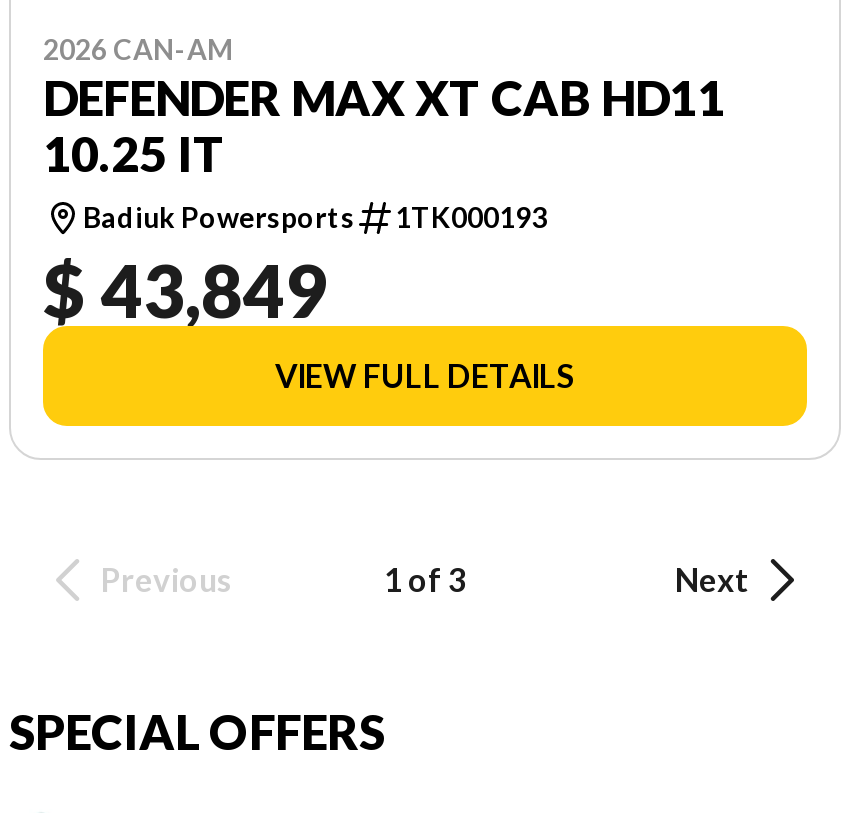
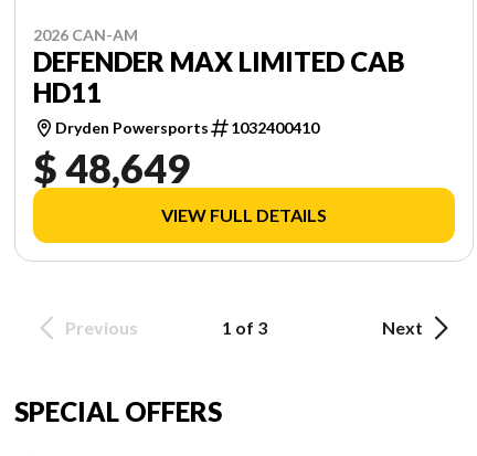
[43,69,725,335] DEFENDER MAX XT CAB HD11 | 10.25 IT | Badiuk Powersports | 1TK000193 | $ 43,849 -> [33,45,405,192] DEFENDER MAX LIMITED CAB | HD11 | Dryden Powersports | 1032400410 | $ 48,649

